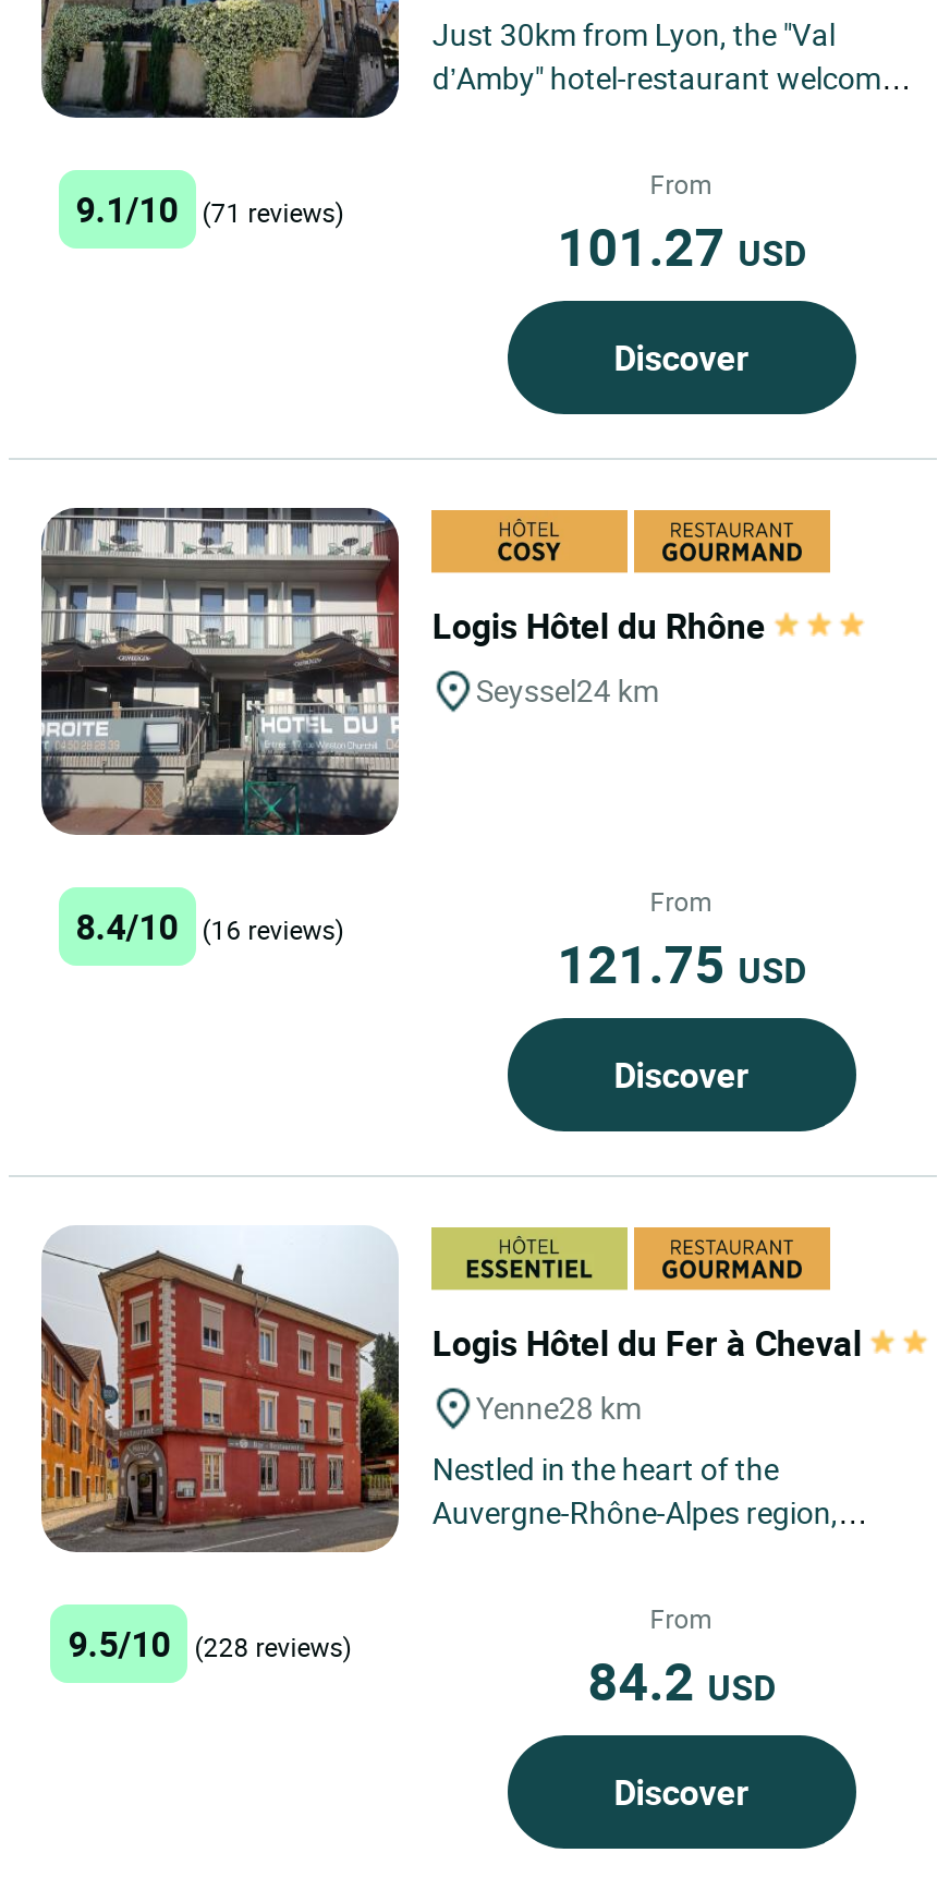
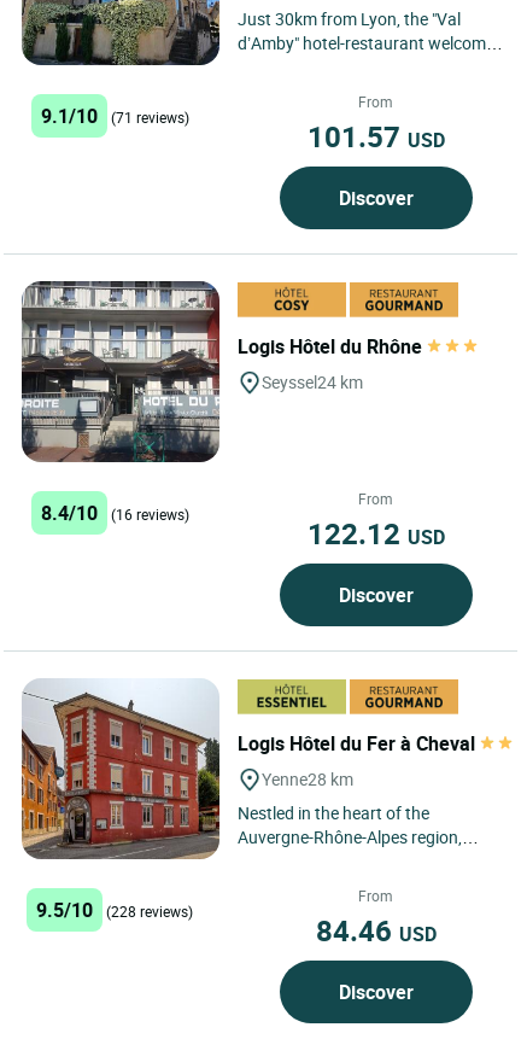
[557,213,806,282] 101.27 USD -> [307,118,445,156] 101.57 USD
[557,930,806,1000] 121.75 USD -> [307,515,445,553] 122.12 USD
[588,1647,775,1717] 84.2 USD -> [316,912,436,950] 84.46 USD

